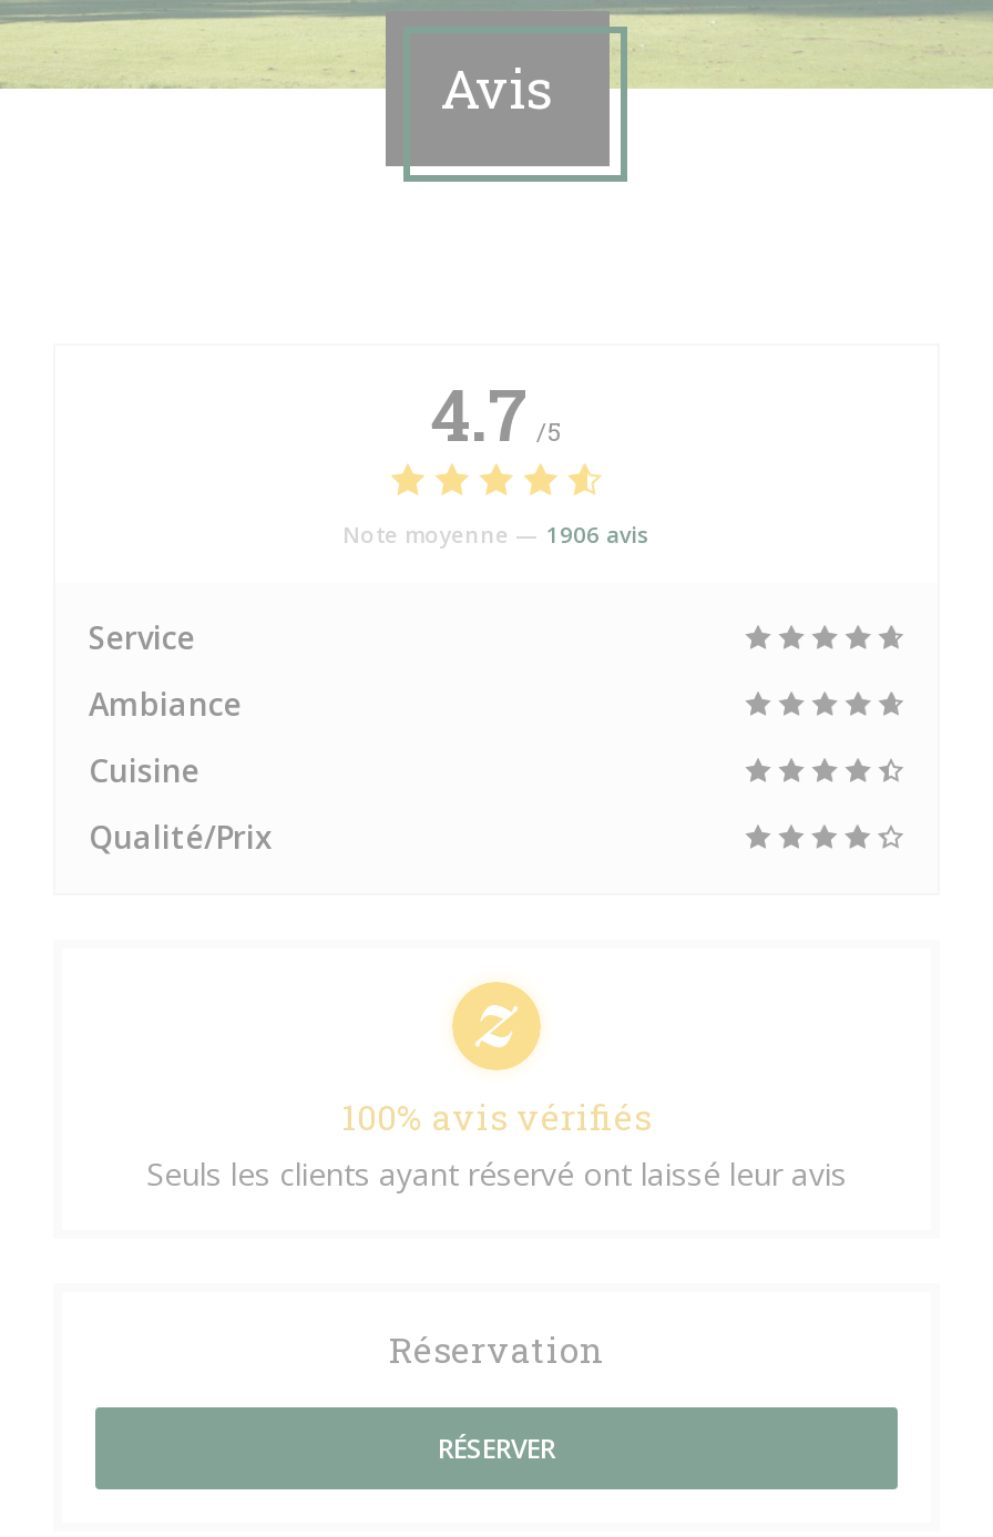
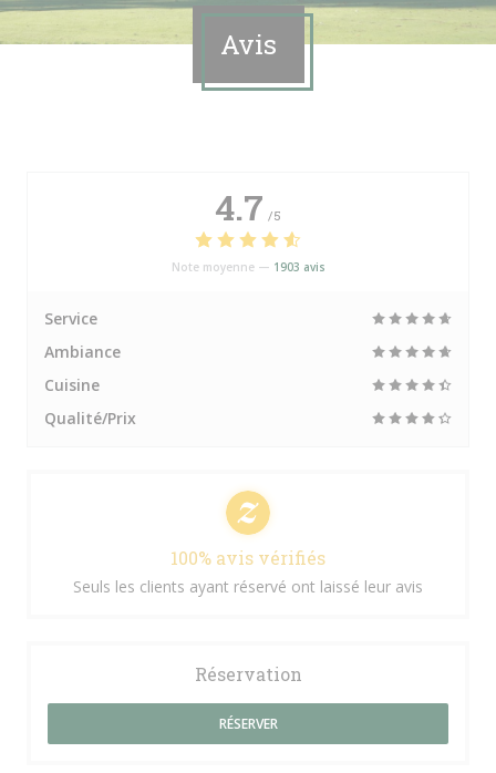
[342,519,651,550] Note moyenne — 1906 avis -> [171,259,325,275] Note moyenne — 1903 avis

